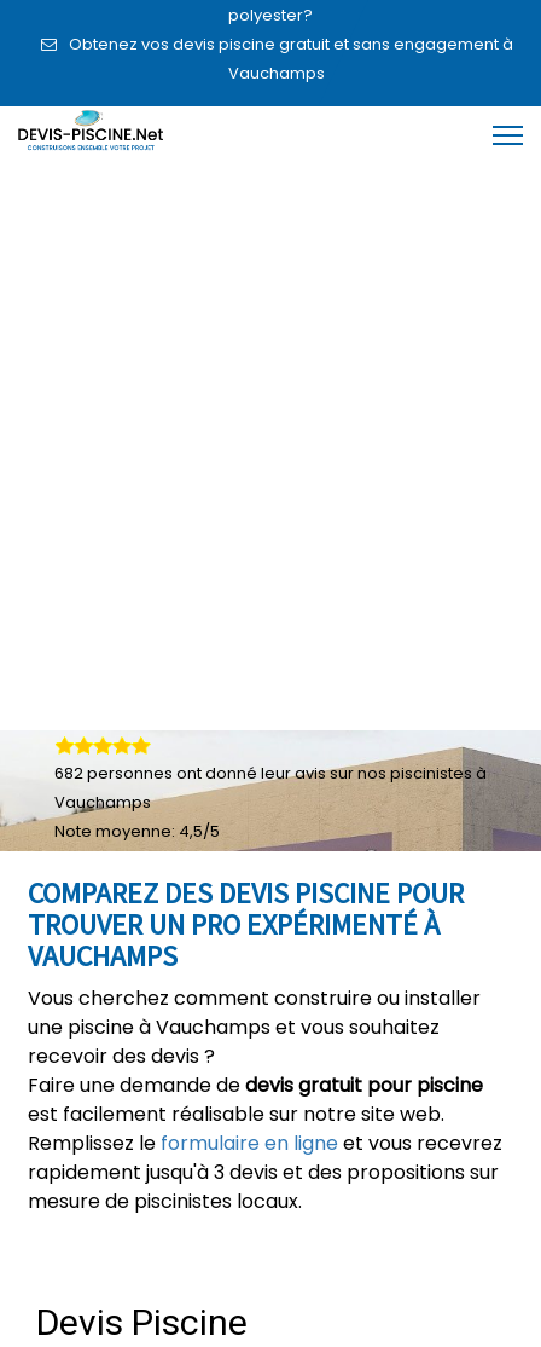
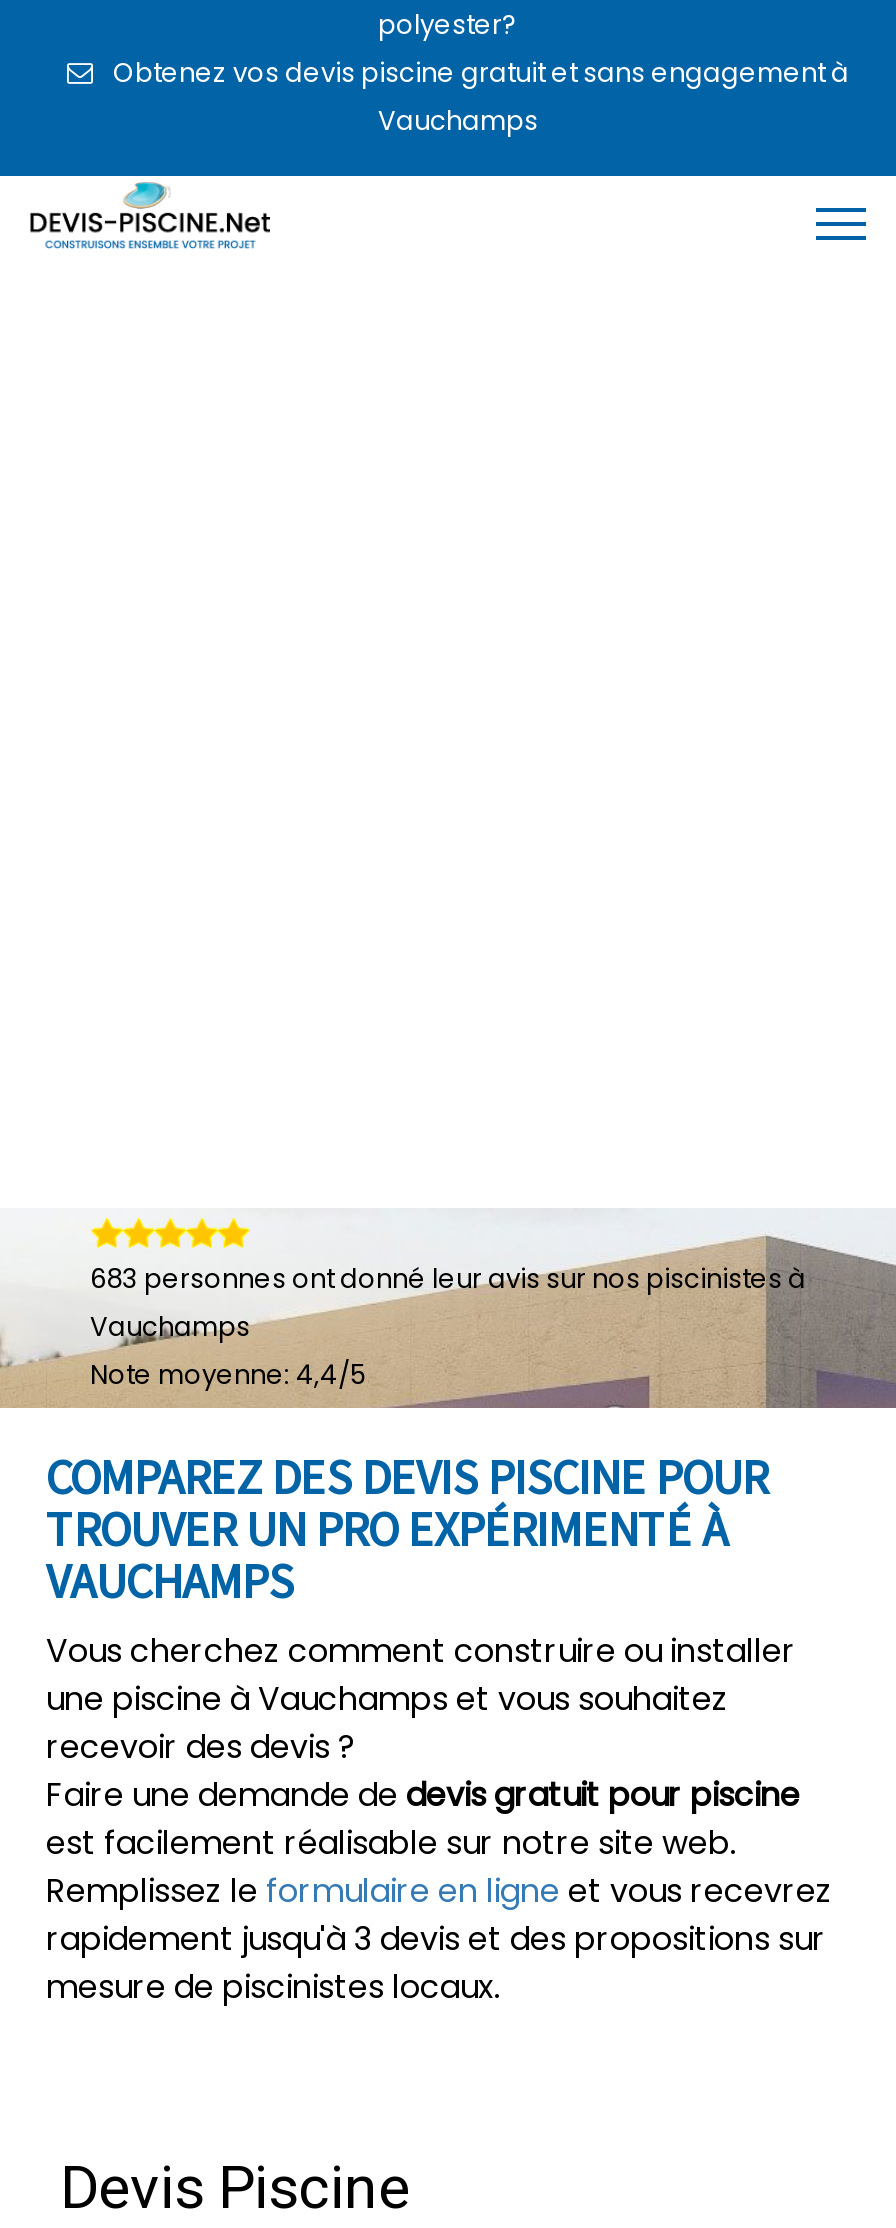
[54,762,487,785] 682 personnes ont donné leur avis sur nos piscinistes à -> [90,1260,806,1298] 683 personnes ont donné leur avis sur nos piscinistes à
[54,820,220,843] Note moyenne: 4,5/5 -> [90,1356,366,1394] Note moyenne: 4,4/5

